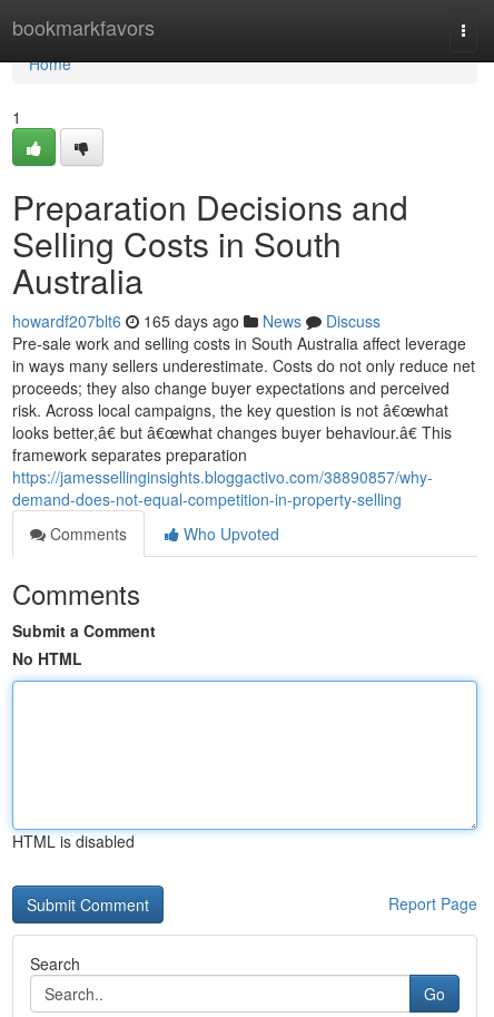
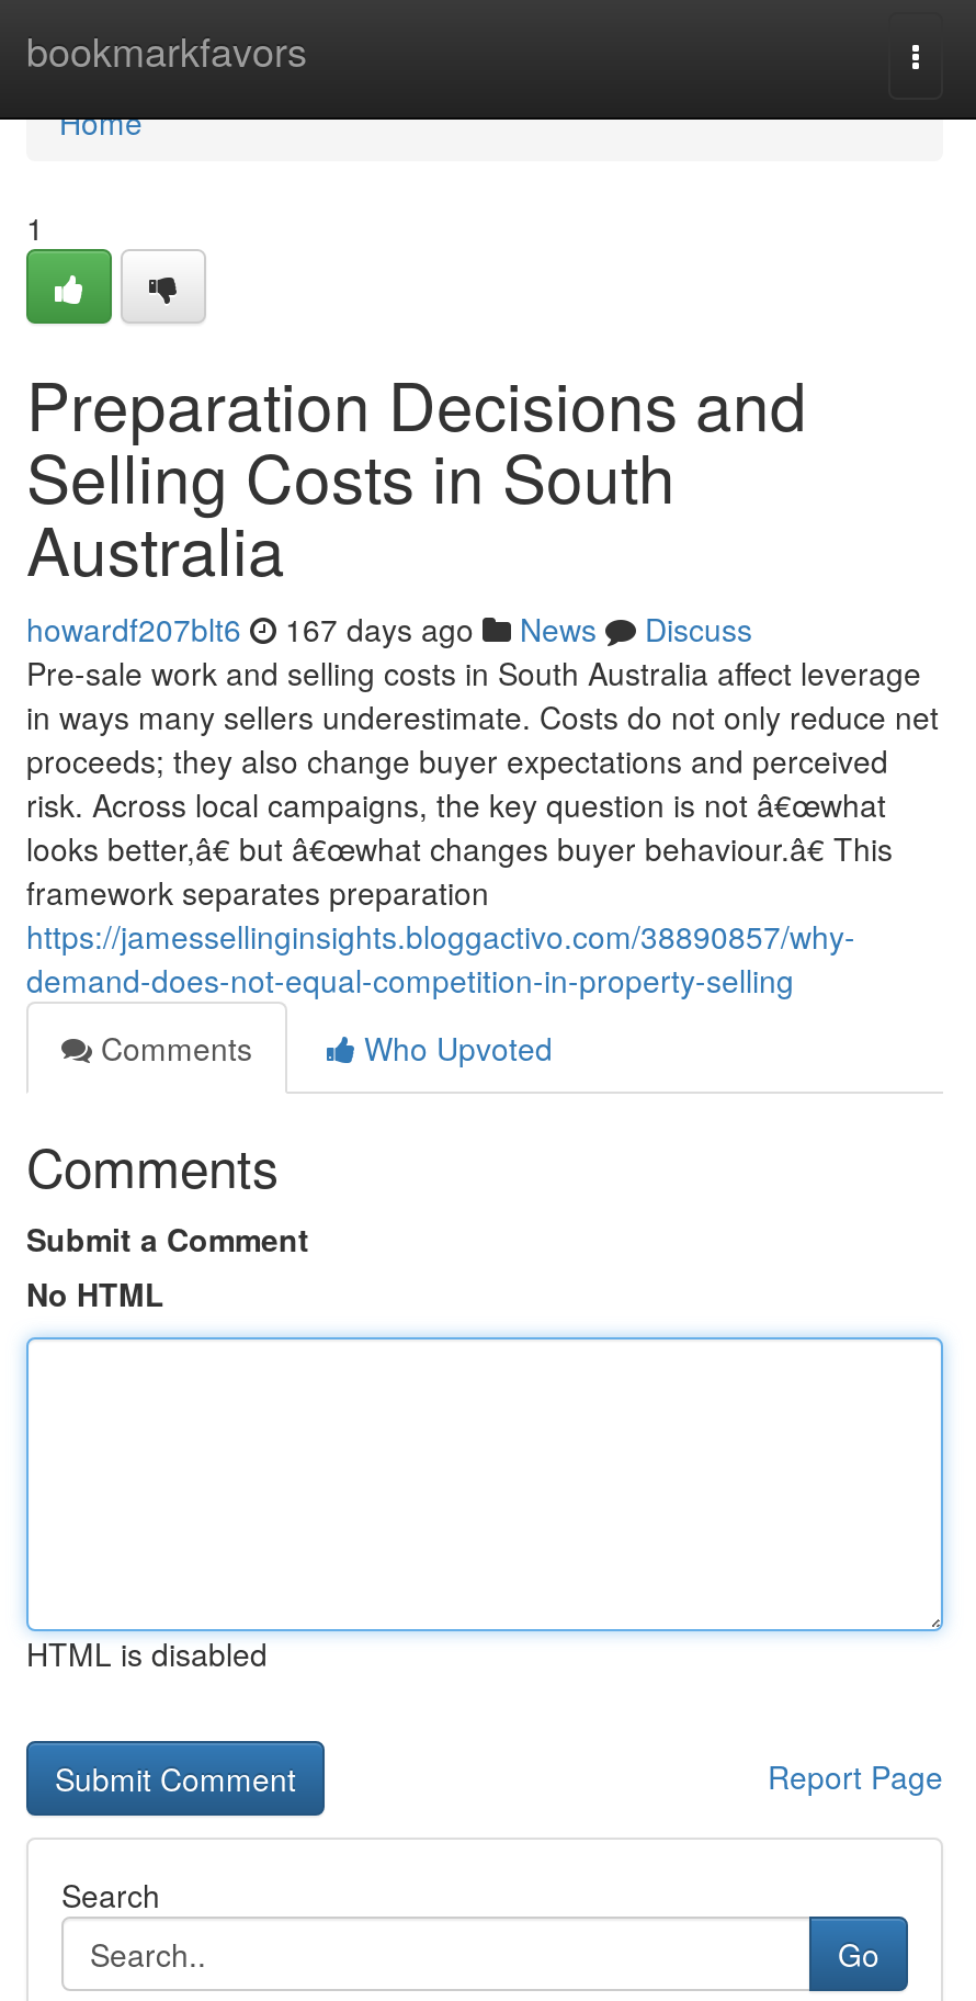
[12,310,381,332] howardf207blt6 165 days ago News Discuss -> [26,607,752,651] howardf207blt6 167 days ago News Discuss

